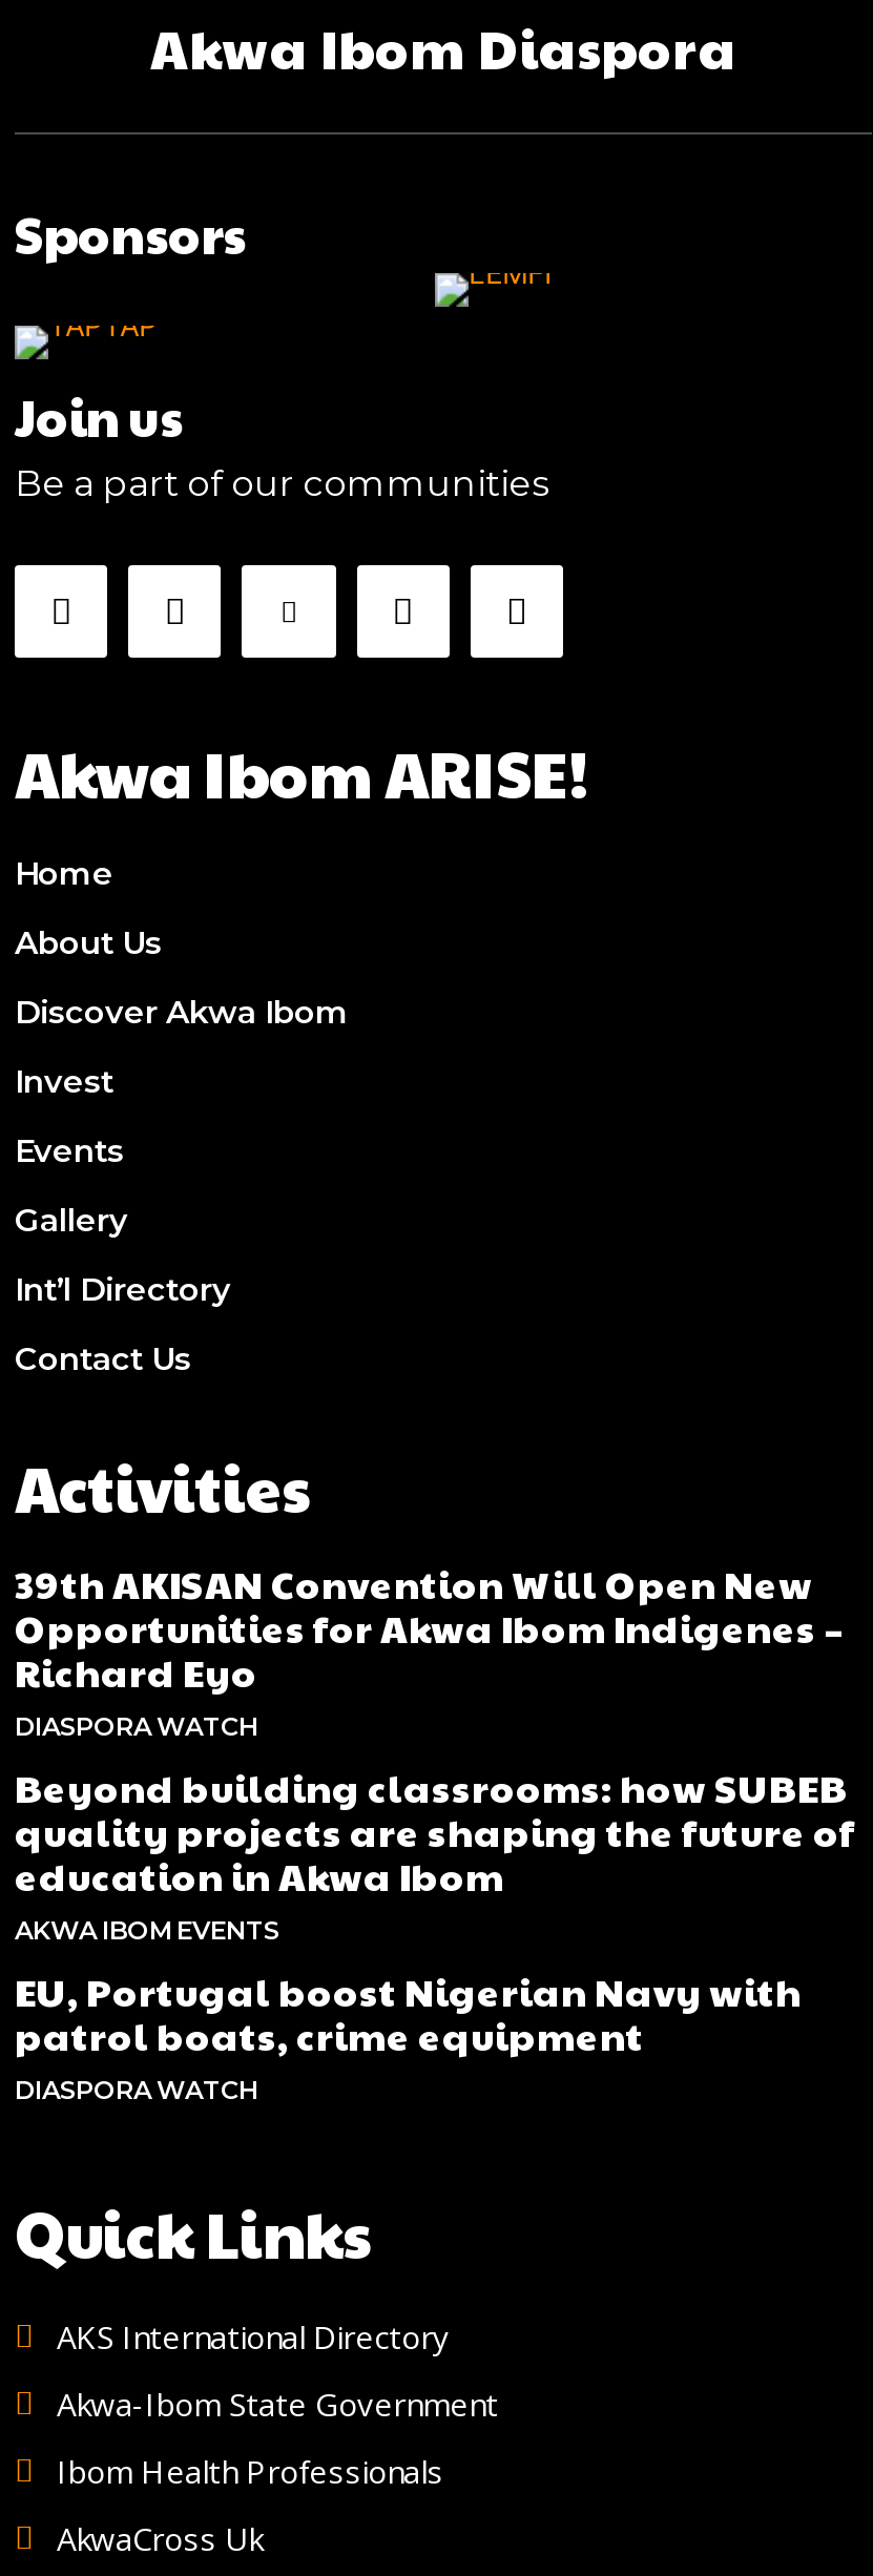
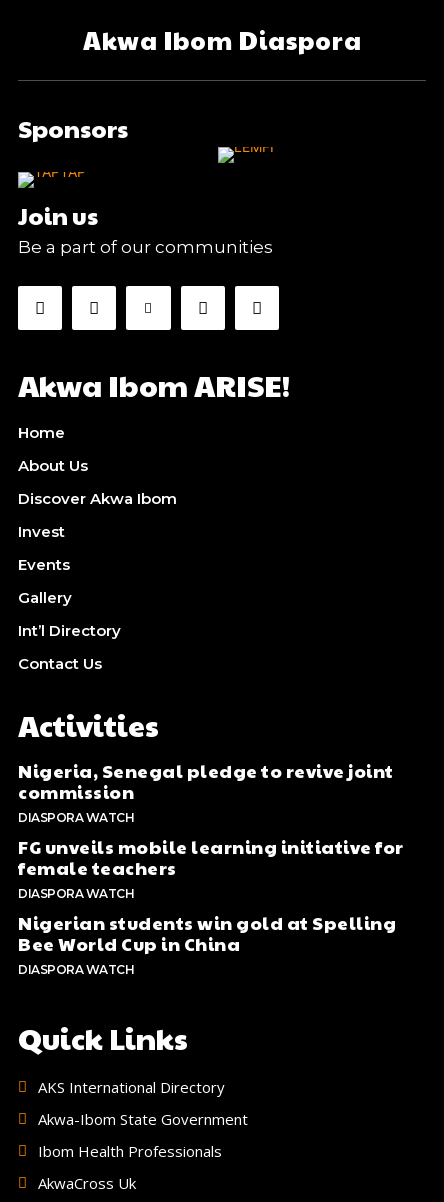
[15,1558,844,1699] 39th AKISAN Convention Will Open New | Opportunities for Akwa Ibom Indigenes – | Richard Eyo -> [18,758,393,804] Nigeria, Senegal pledge to revive joint | commission
[15,1762,855,2062] Beyond building classrooms: how SUBEB | quality projects are shaping the future of | education in Akwa Ibom | AKWA IBOM EVENTS | EU, Portugal boost Nigerian Navy with | patrol boats, crime equipment -> [18,834,403,956] FG unveils mobile learning initiative for | female teachers | DIASPORA WATCH | Nigerian students win gold at Spelling | Bee World Cup in China

